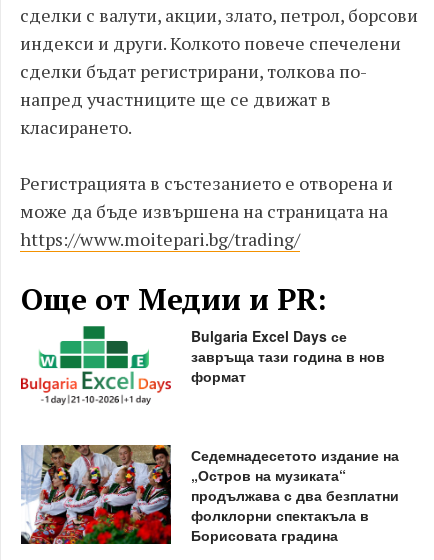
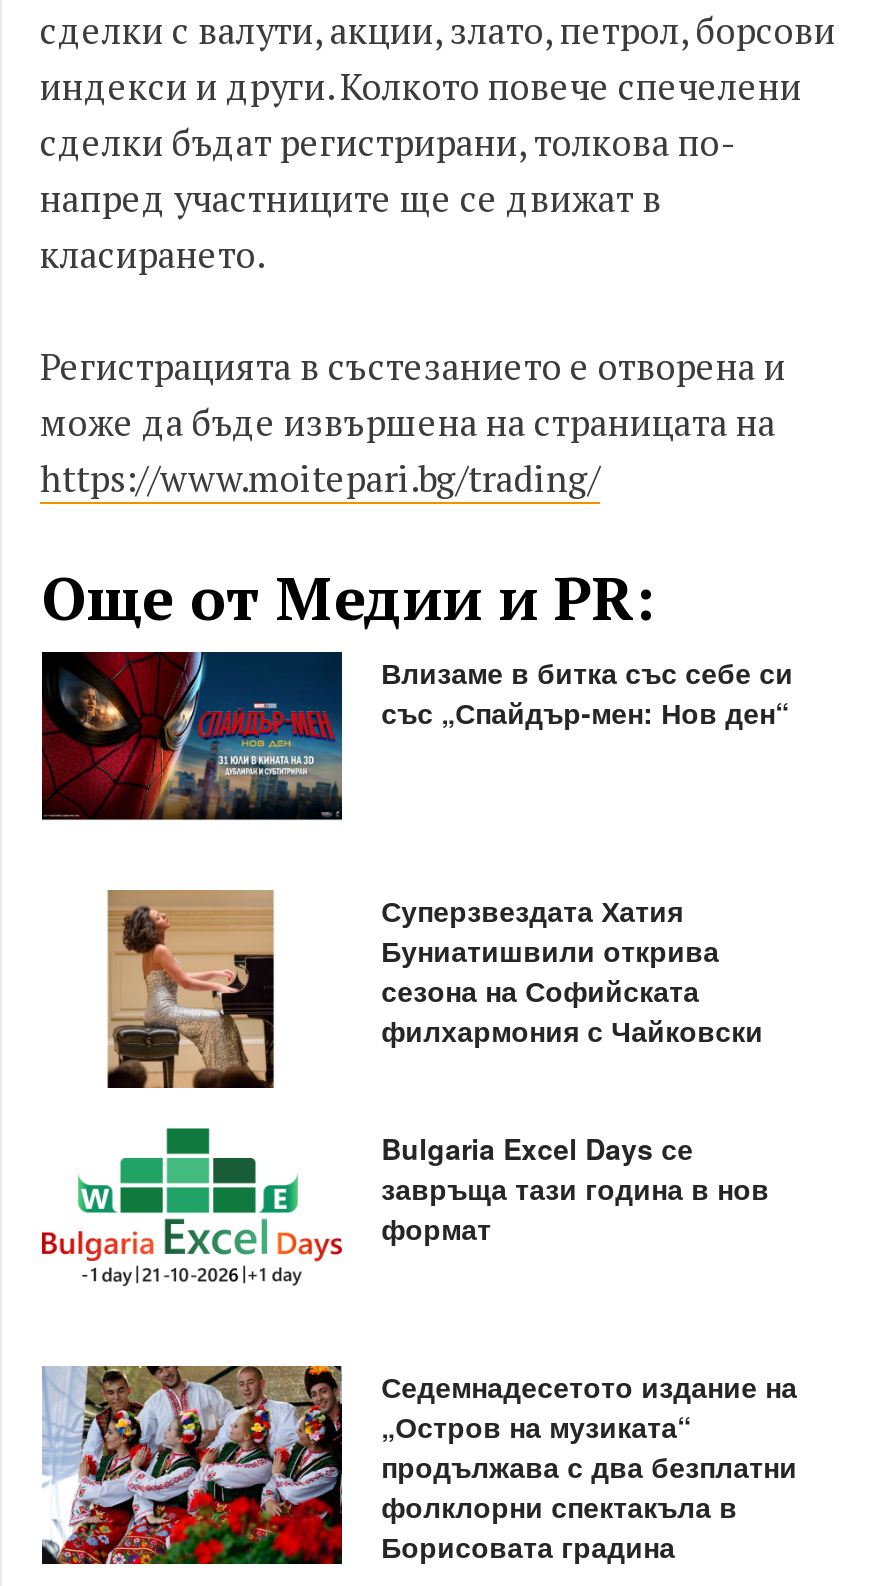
none -> [40,650,793,822] [image] | Влизаме в битка със себе си | със „Спайдър-мен: Нов ден“
none -> [106,888,276,1090] [image]
none -> [381,890,763,1050] Суперзвездата Хатия | Буниатишвили открива | сезона на Софийската | филхармония с Чайковски

